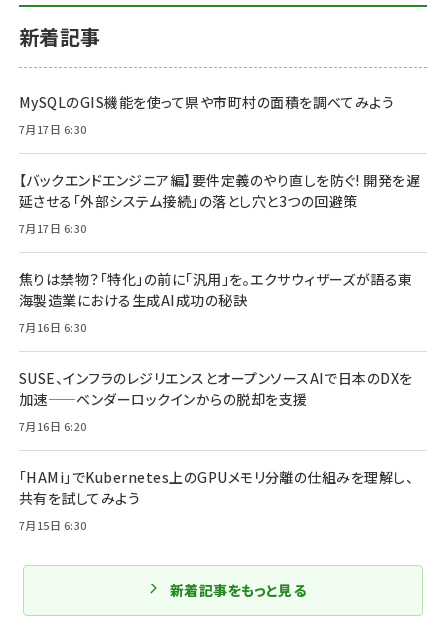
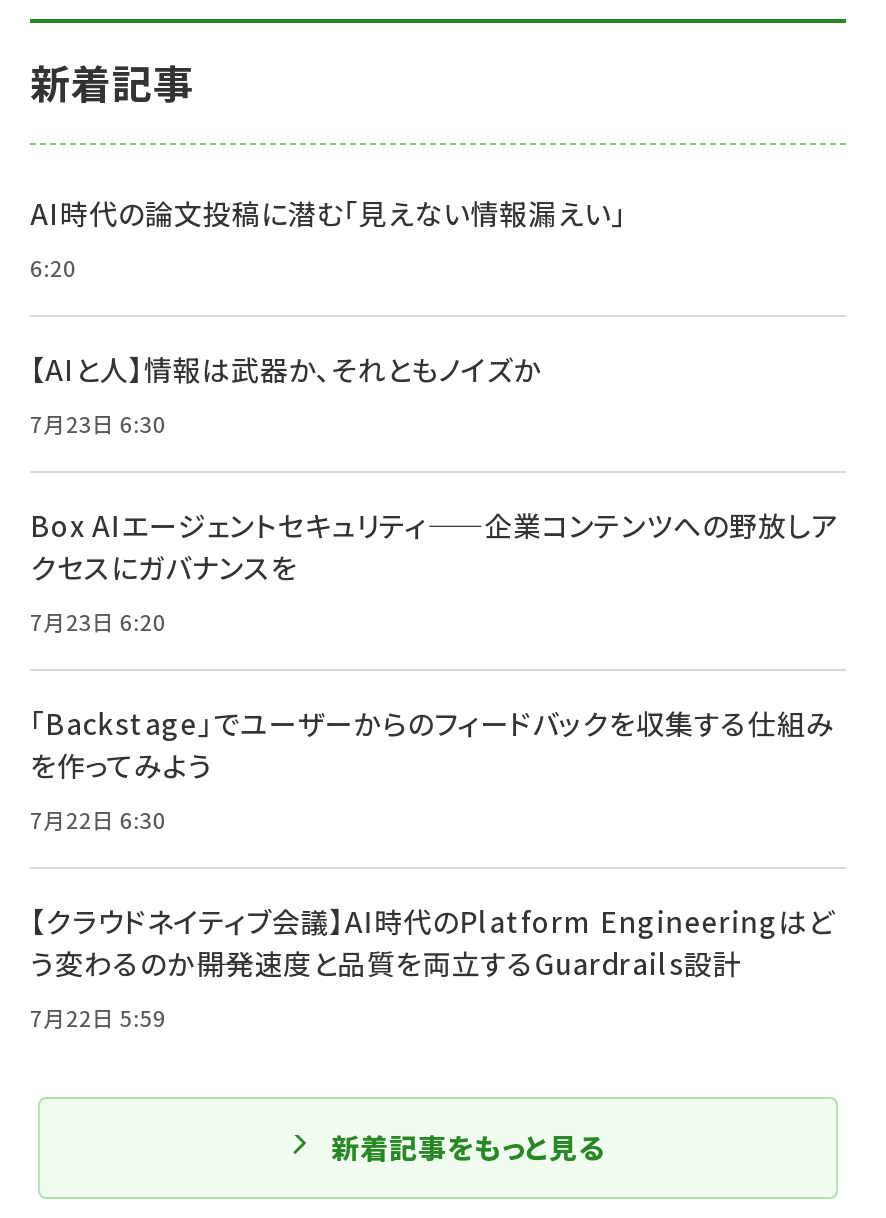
[19,92,394,137] MySQLのGIS機能を使って県や市町村の面積を調べてみよう | 7月17日 6:30 -> [30,193,626,283] AI時代の論文投稿に潜む「見えない情報漏えい」 | 6:20
[19,170,420,236] 【バックエンドエンジニア編】要件定義のやり直しを防ぐ! 開発を遅 | 延させる「外部システム接続」の落とし穴と3つの回避策 | 7月17日 6:30 -> [30,349,542,439] 【AIと人】情報は武器か、それともノイズか | 7月23日 6:30
[19,269,413,335] 焦りは禁物？「特化」の前に「汎用」を。エクサウィザーズが語る東 | 海製造業における生成AI成功の秘訣 | 7月16日 6:30 -> [30,505,839,637] Box AIエージェントセキュリティ——企業コンテンツへの野放しア | クセスにガバナンスを | 7月23日 6:20
[19,368,413,434] SUSE、インフラのレジリエンスとオープンソースAIで日本のDXを | 加速——ベンダーロックインからの脱却を支援 | 7月16日 6:20 -> [30,703,835,835] 「Backstage」でユーザーからのフィードバックを収集する仕組み | を作ってみよう | 7月22日 6:30
[19,467,413,533] 「HAMi」でKubernetes上のGPUメモリ分離の仕組みを理解し、 | 共有を試してみよう | 7月15日 6:30 -> [30,901,834,1033] 【クラウドネイティブ会議】AI時代のPlatform Engineeringはど | う変わるのか――開発速度と品質を両立するGuardrails設計 | 7月22日 5:59

